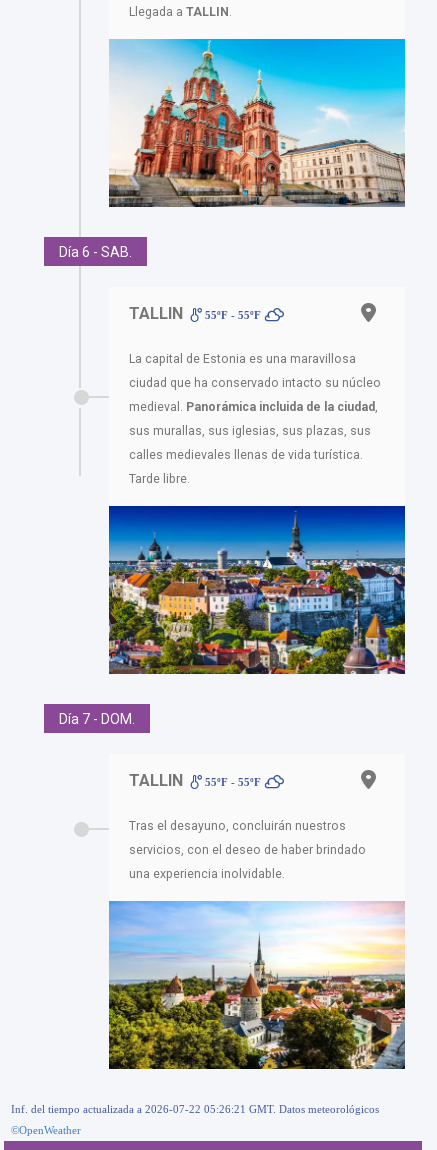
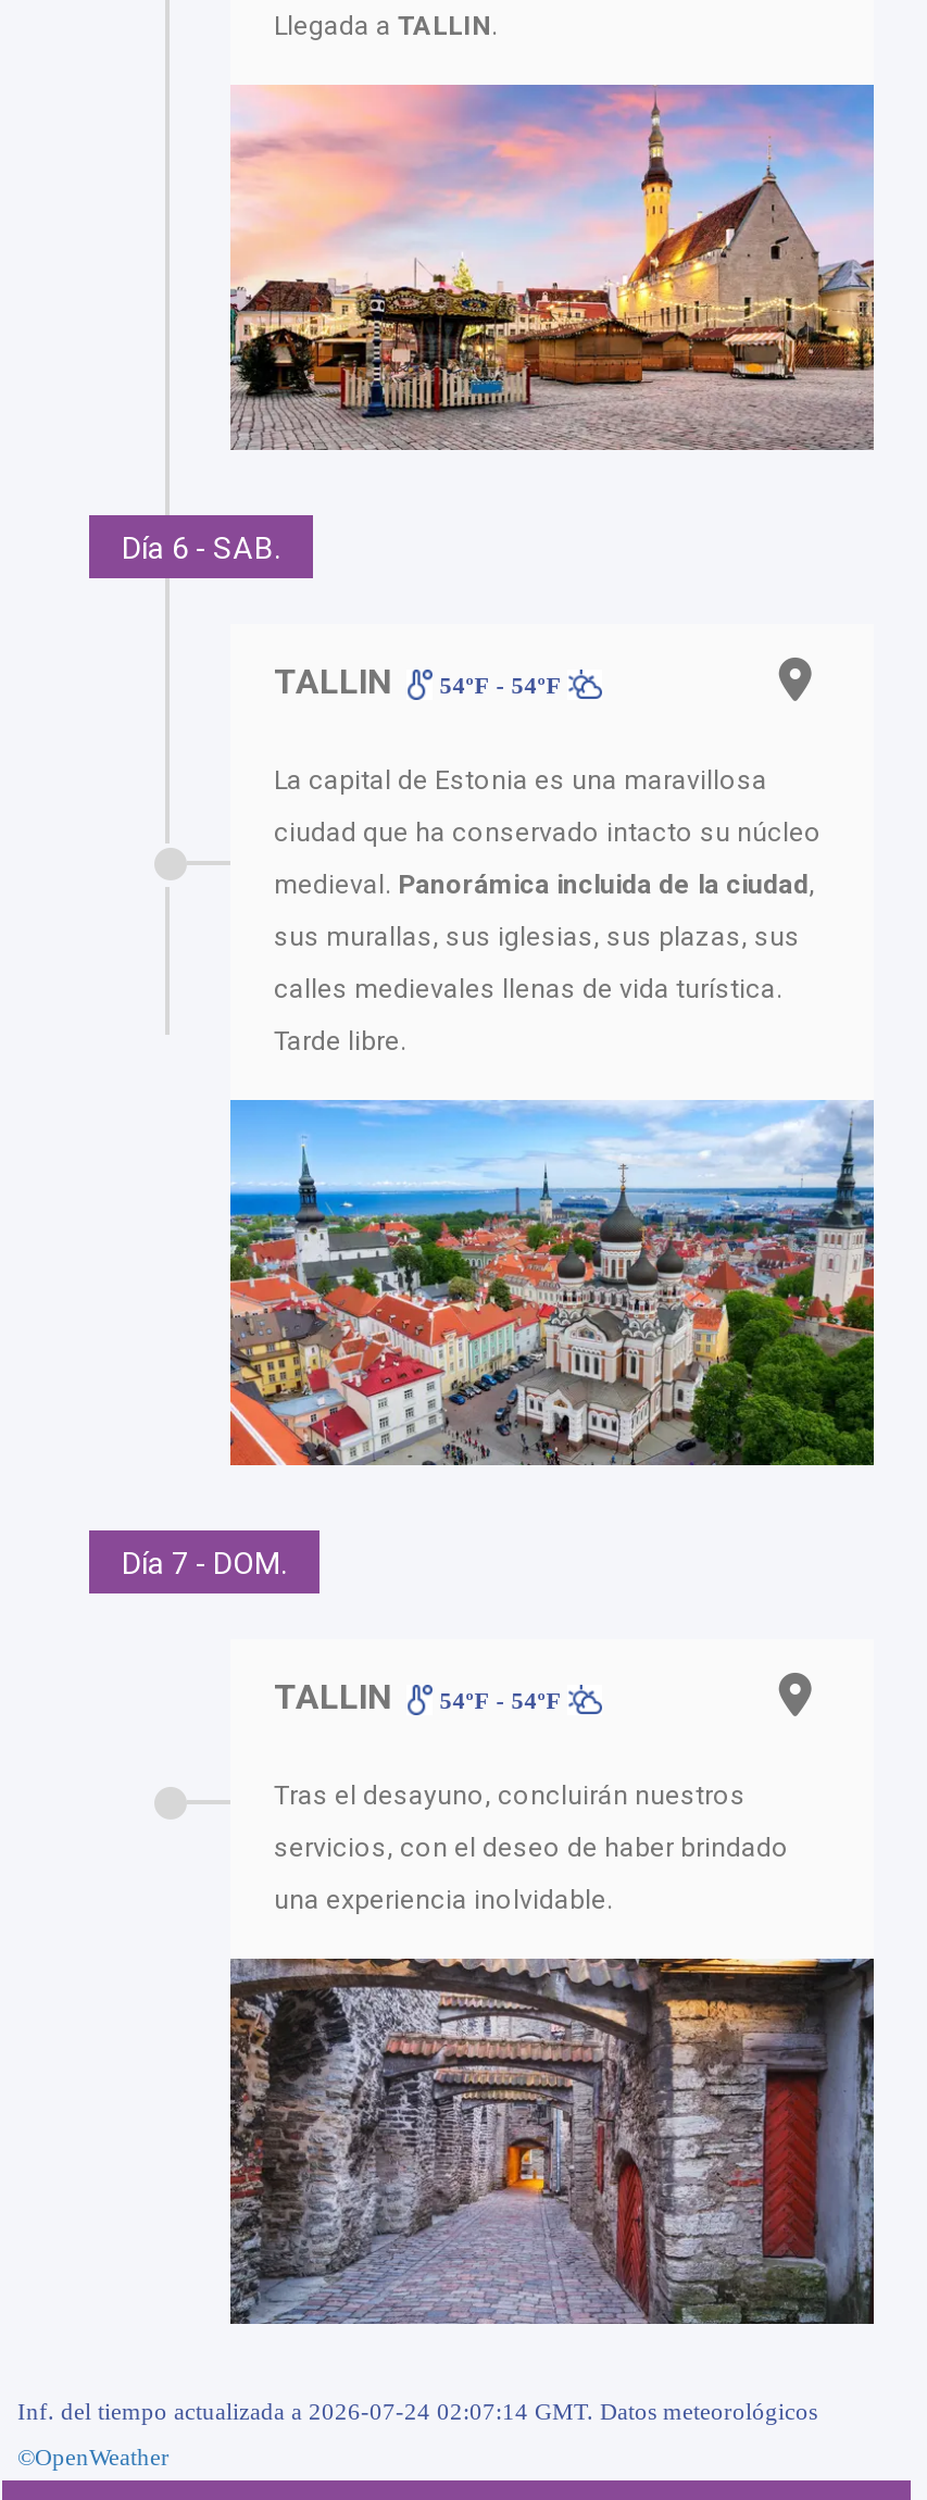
[109,38,406,207] [image] -> [228,83,876,450] [image]
[129,304,264,323] TALLIN 55ºF - 55ºF -> [274,661,568,702] TALLIN 54ºF - 54ºF
[108,505,406,675] [image] -> [228,1098,876,1467] [image]
[129,771,264,790] TALLIN 55ºF - 55ºF -> [274,1676,568,1717] TALLIN 54ºF - 54ºF
[11,900,406,1115] [image] | Inf. del tiempo actualizada a 2026-07-22 05:26:21 GMT. Datos meteorológicos -> [17,1957,876,2424] [image] | Inf. del tiempo actualizada a 2026-07-24 02:07:14 GMT. Datos meteorológicos

